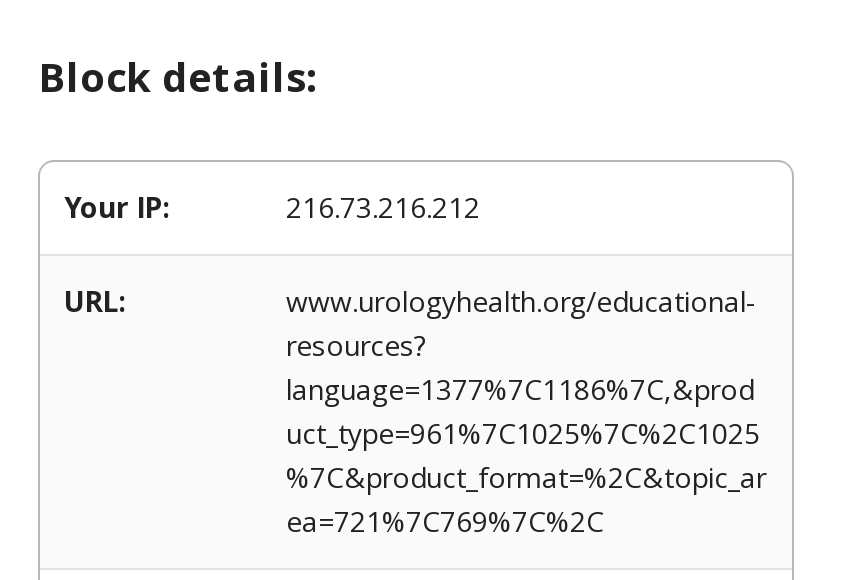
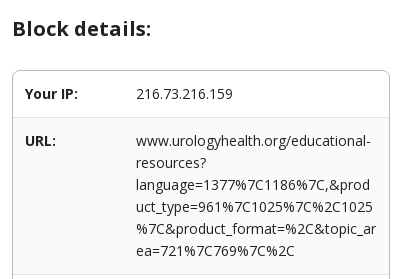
[286,188,480,226] 216.73.216.212 -> [136,84,233,103] 216.73.216.159

